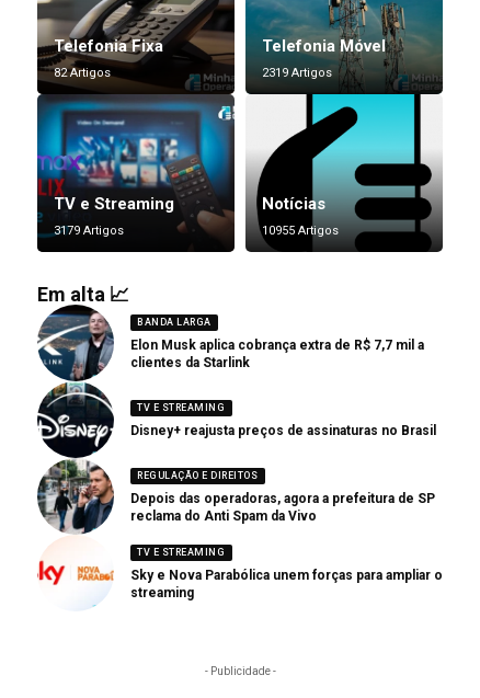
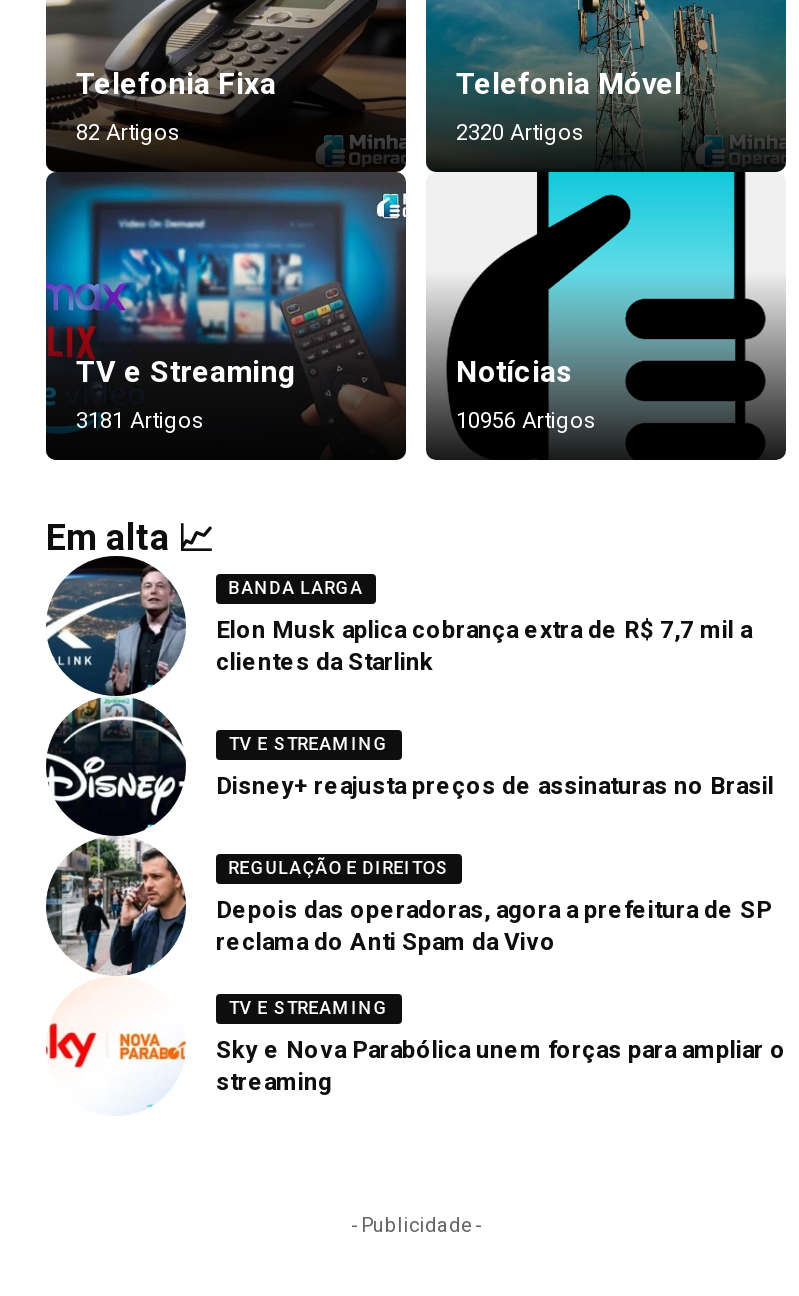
[262,66,332,80] 2319 Artigos -> [456,120,584,146] 2320 Artigos
[54,223,124,238] 3179 Artigos -> [76,408,204,434] 3181 Artigos
[262,223,339,238] 10955 Artigos -> [456,408,596,434] 10956 Artigos

